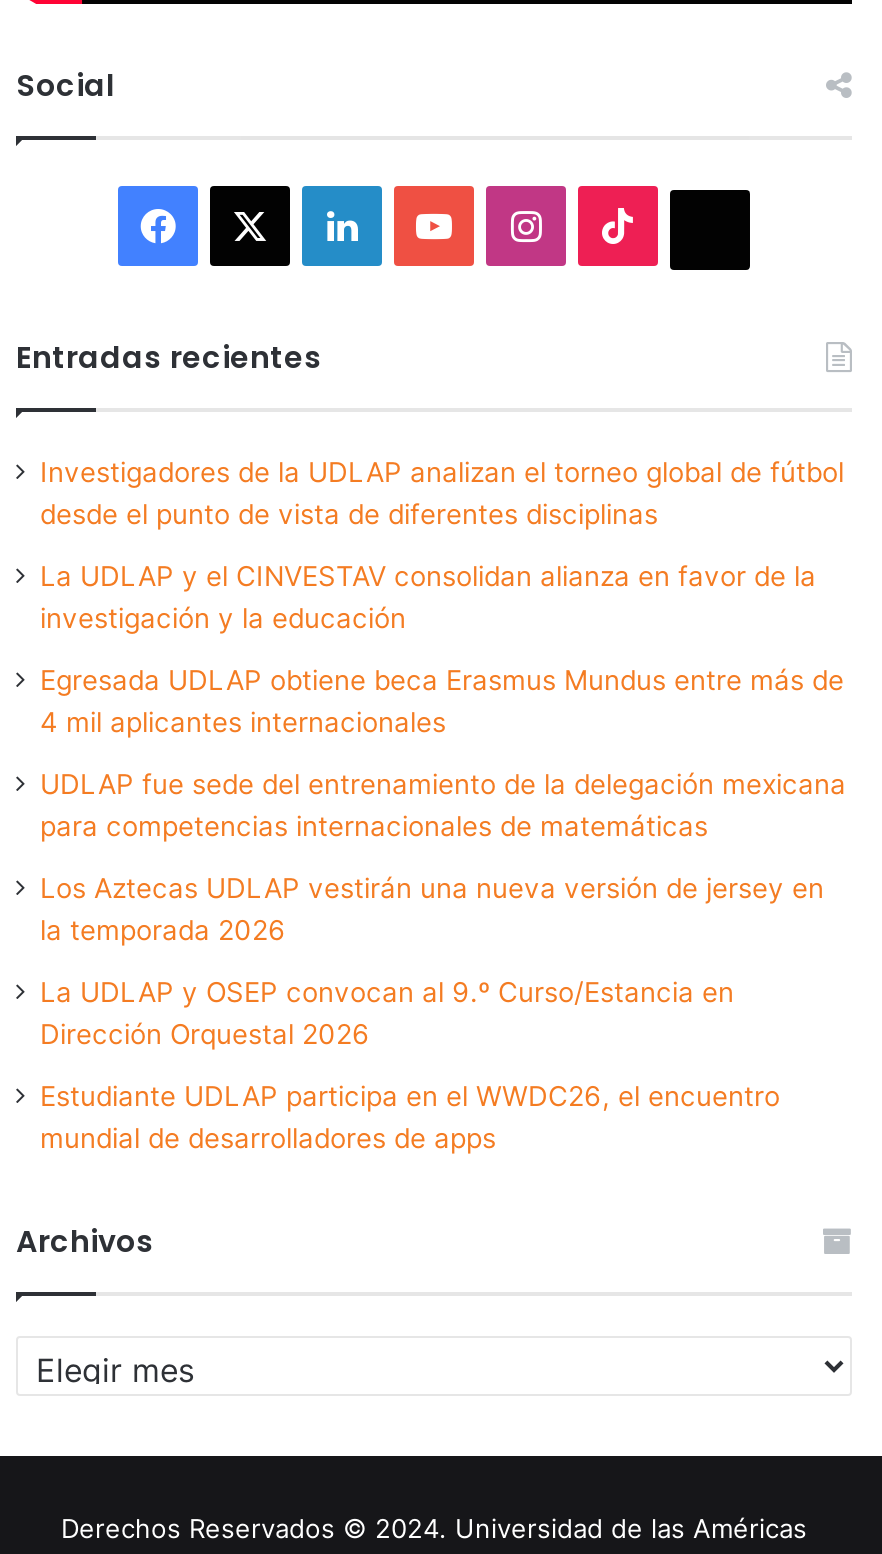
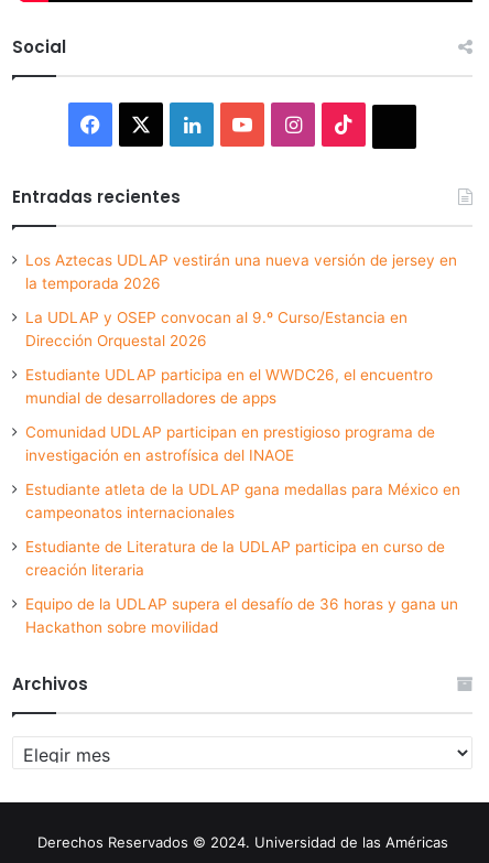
[40,456,846,842] Investigadores de la UDLAP analizan el torneo global de fútbol | desde el punto de vista de diferentes disciplinas | La UDLAP y el CINVESTAV consolidan alianza en favor de la | investigación y la educación | Egresada UDLAP obtiene beca Erasmus Mundus entre más de | 4 mil aplicantes internacionales | UDLAP fue sede del entrenamiento de la delegación mexicana | para competencias internacionales de matemáticas -> none
moved [40,872,824,1154] -> [25,251,457,407]: Los Aztecas UDLAP vestirán una nueva versión de jersey en | la temporada 2026 | La UDLAP y OSEP convocan al 9.º Curso/Estancia en | Dirección Orquestal 2026 | Estudiante UDLAP participa en el WWDC26, el encuentro | mundial de desarrolladores de apps
none -> [25,423,460,636] Comunidad UDLAP participan en prestigioso programa de | investigación en astrofísica del INAOE | Estudiante atleta de la UDLAP gana medallas para México en | campeonatos internacionales | Estudiante de Literatura de la UDLAP participa en curso de | creación literaria | Equipo de la UDLAP supera el desafío de 36 horas y gana un | Hackathon sobre movilidad

